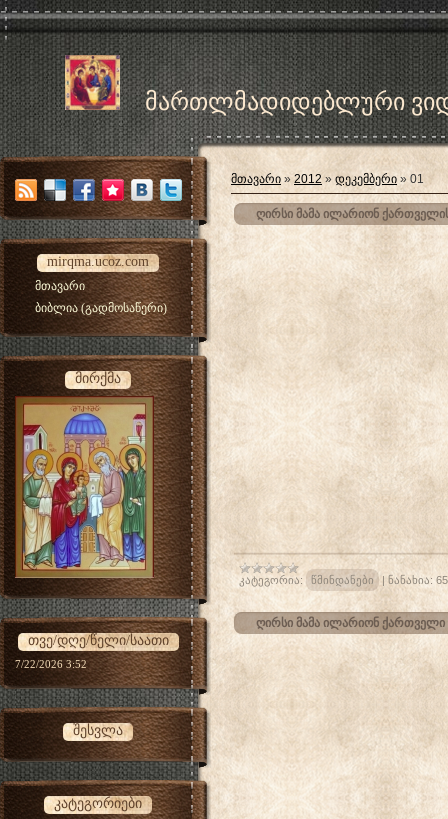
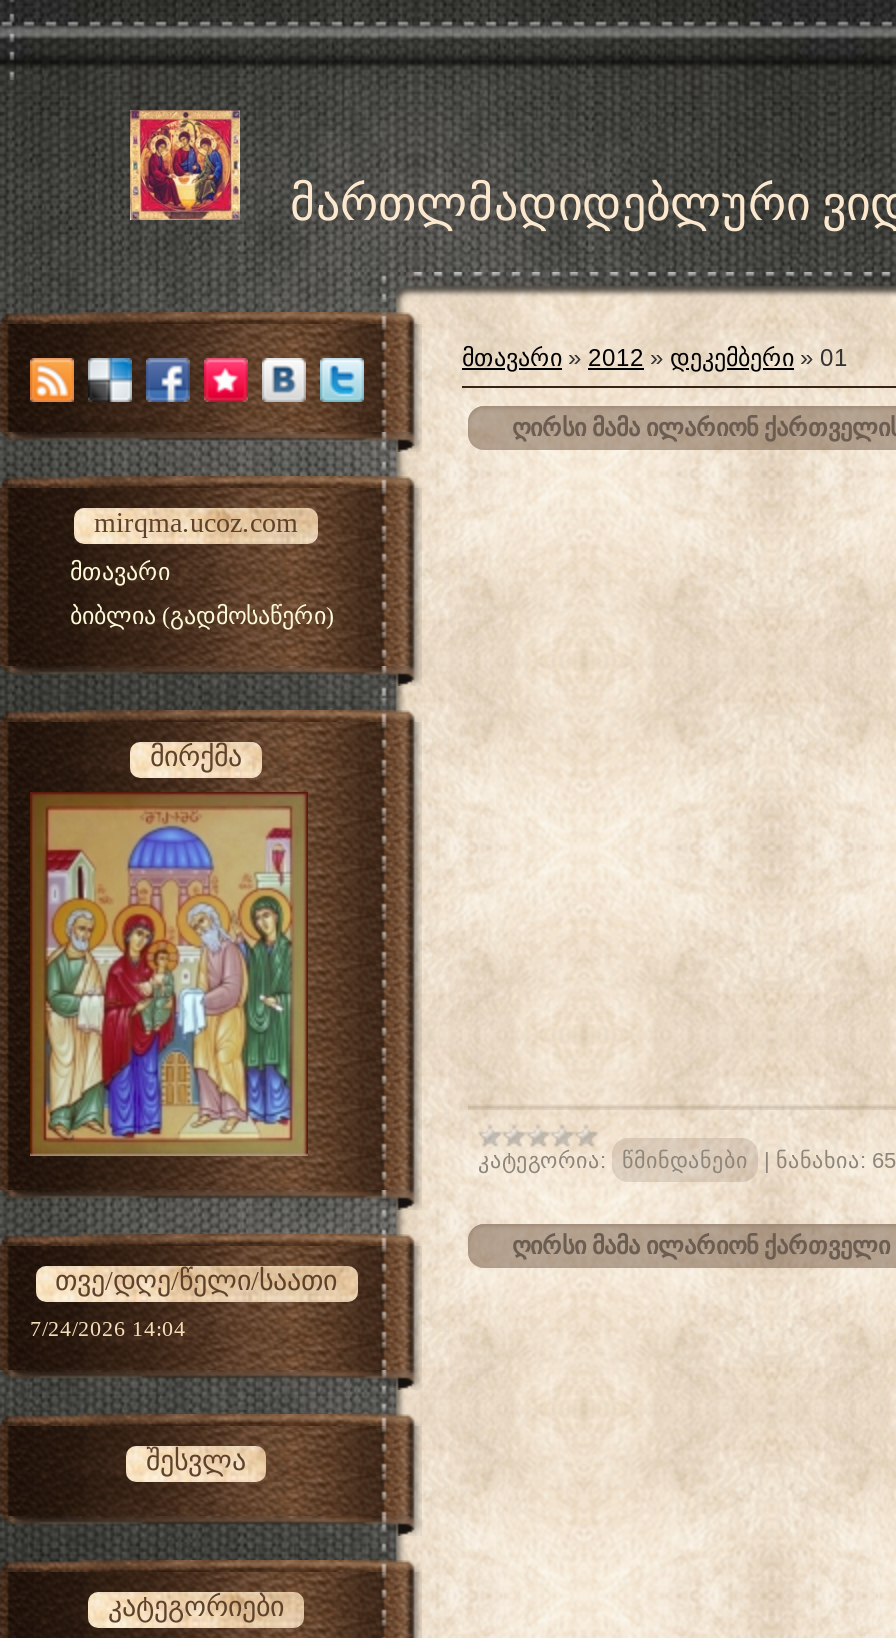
[15,658,87,670] 7/22/2026 3:52 -> [30,1316,186,1340] 7/24/2026 14:04

